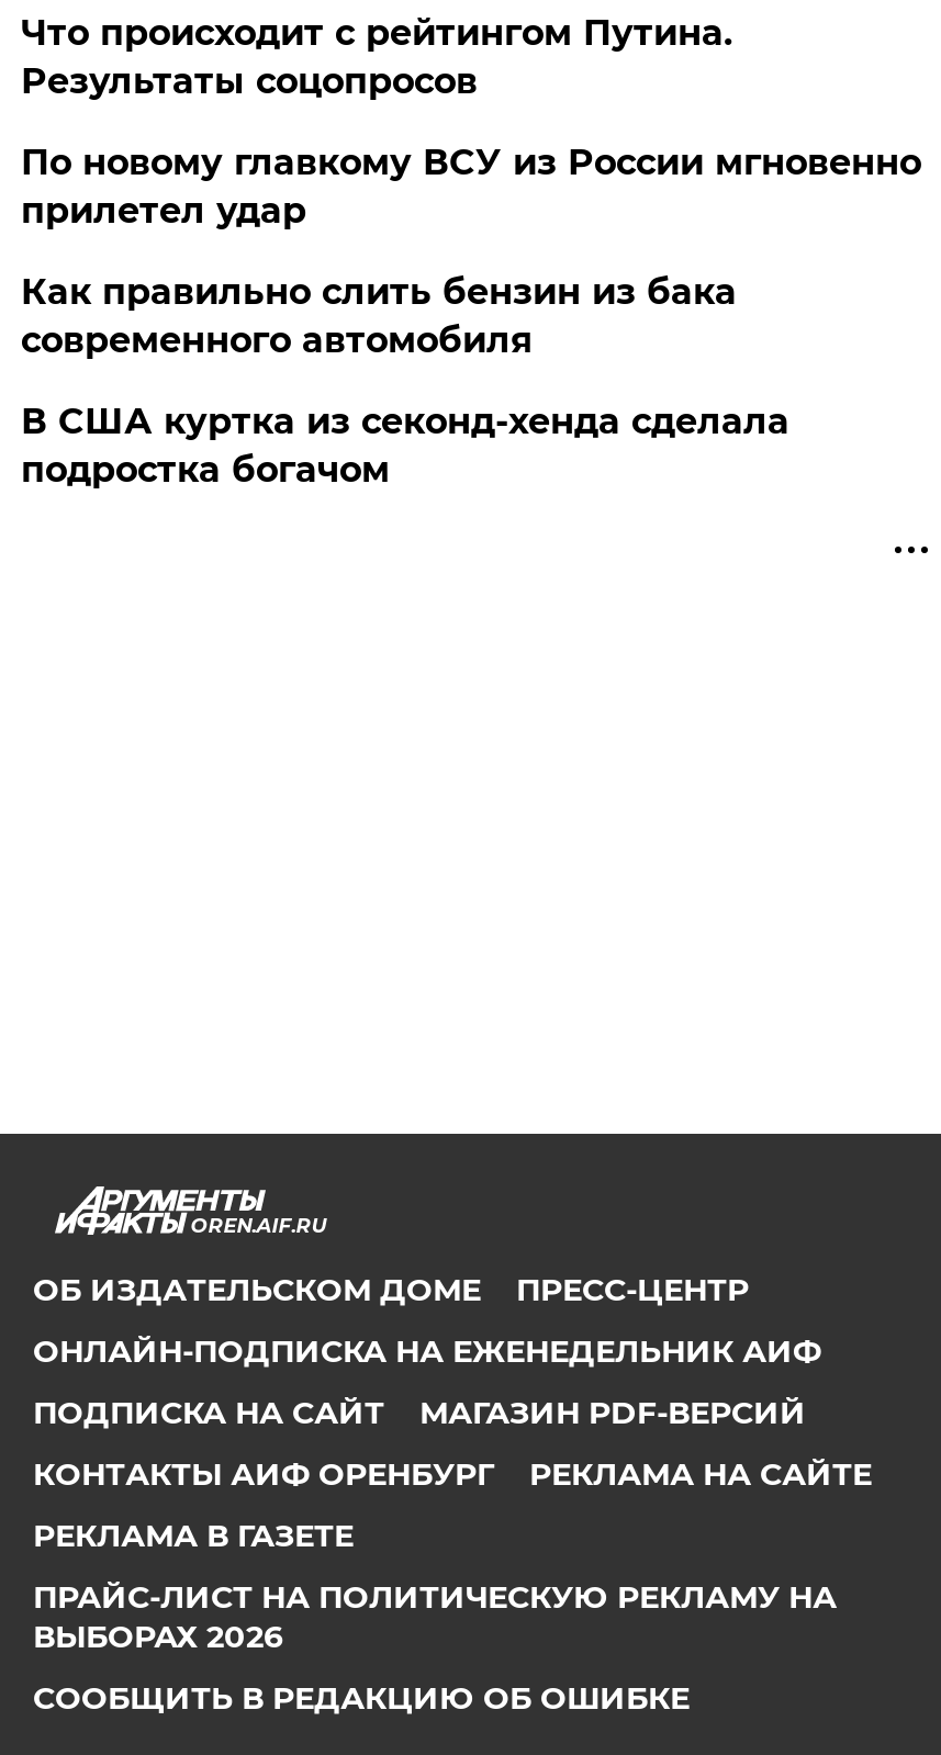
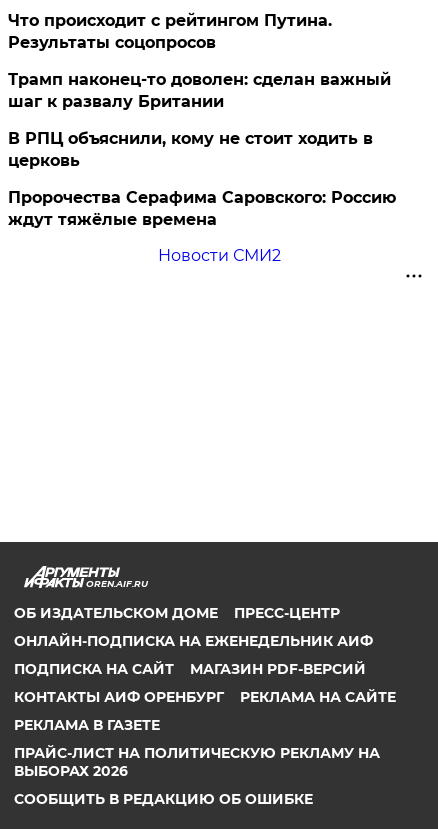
[21,141,921,490] По новому главкому ВСУ из России мгновенно | прилетел удар | Как правильно слить бензин из бака | современного автомобиля | В США куртка из секонд-хенда сделала | подростка богачом -> [8,70,396,265] Трамп наконец-то доволен: сделан важный | шаг к развалу Британии | В РПЦ объяснили, кому не стоит ходить в | церковь | Пророчества Серафима Саровского: Россию | ждут тяжёлые времена | Новости СМИ2

